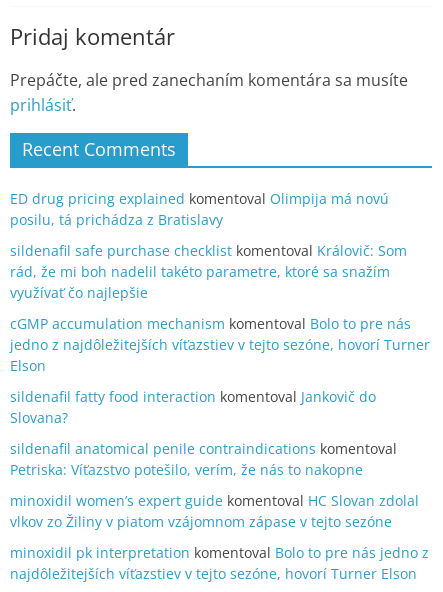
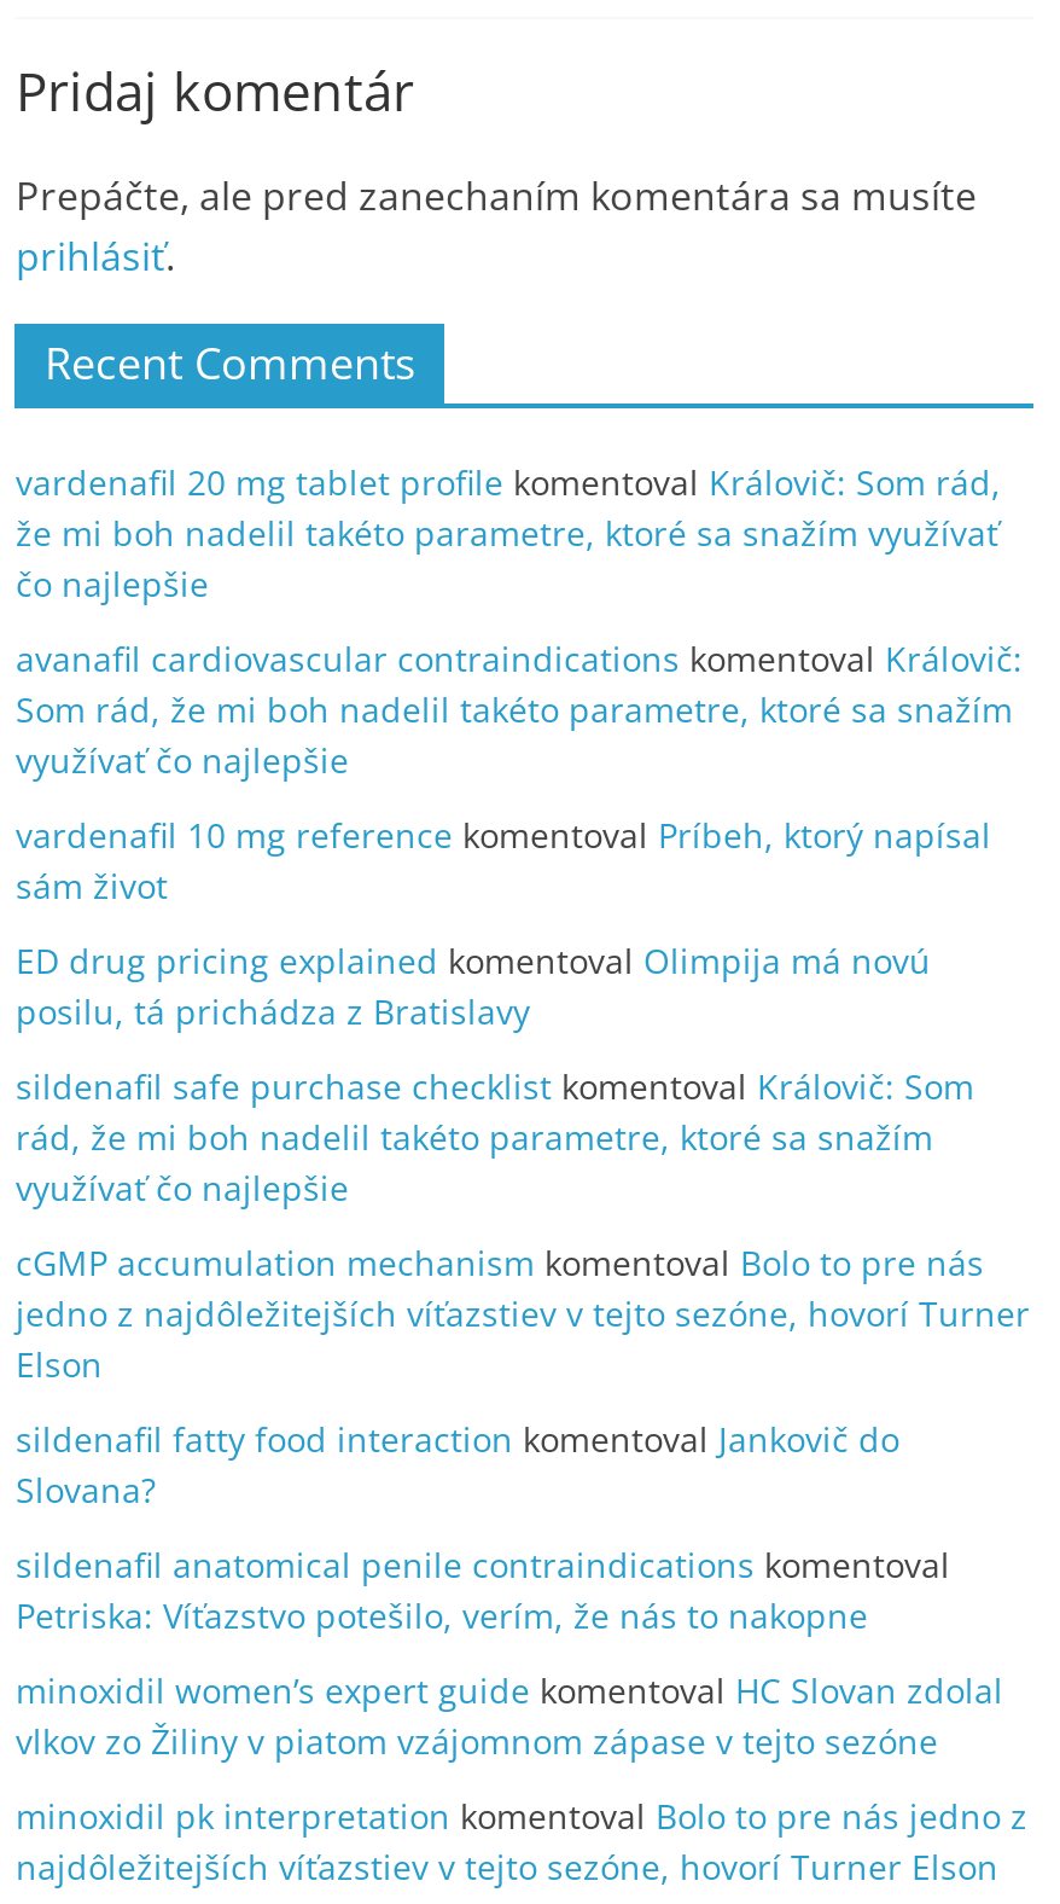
none -> [15,459,1022,908] vardenafil 20 mg tablet profile komentoval Královič: Som rád, | že mi boh nadelil takéto parametre, ktoré sa snažím využívať | čo najlepšie | avanafil cardiovascular contraindications komentoval Královič: | Som rád, že mi boh nadelil takéto parametre, ktoré sa snažím | využívať čo najlepšie | vardenafil 10 mg reference komentoval Príbeh, ktorý napísal | sám život

